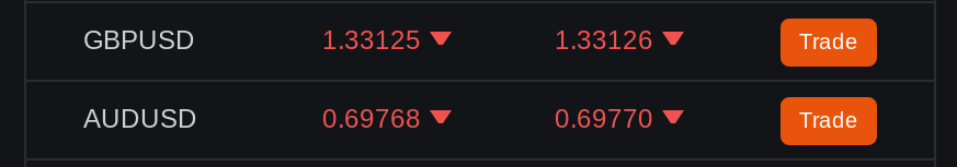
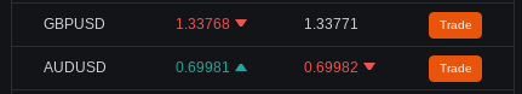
[322,26,421,56] 1.33125 -> [176,16,230,33] 1.33768
[555,26,653,56] 1.33126 -> [304,16,358,33] 1.33771
[322,104,421,135] 0.69768 -> [176,59,230,76] 0.69981
[555,104,653,135] 0.69770 -> [304,59,358,76] 0.69982

